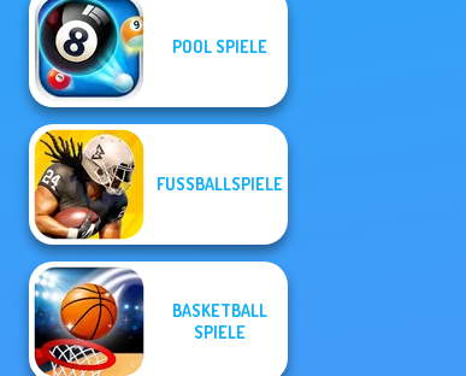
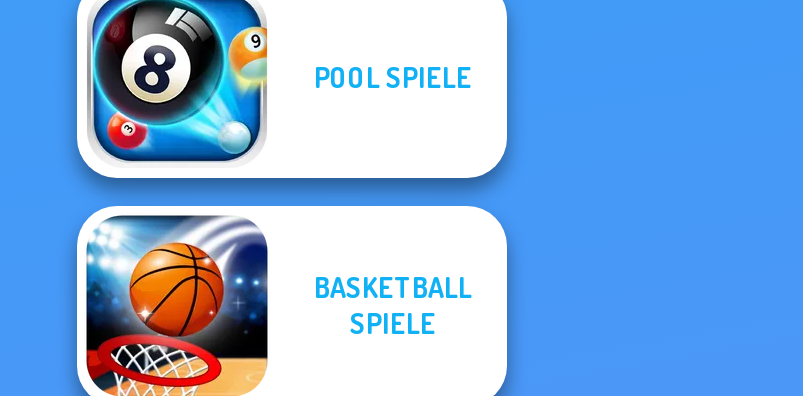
[34,129,273,240] [image] | FUSSBALLSPIELE -> none

